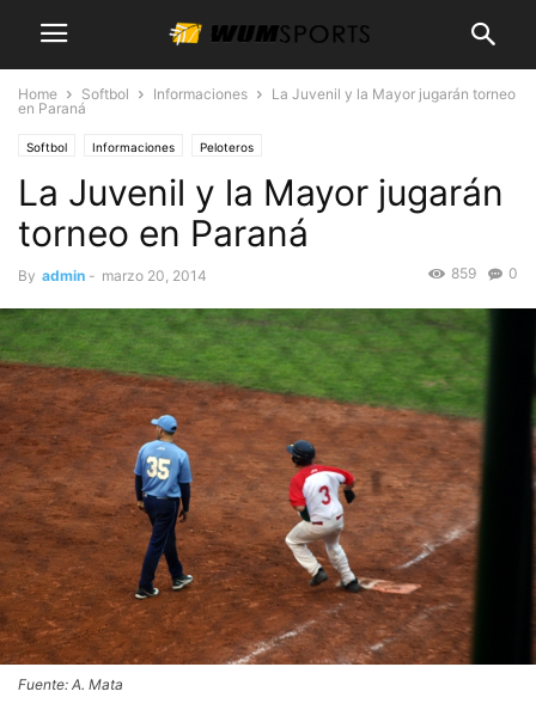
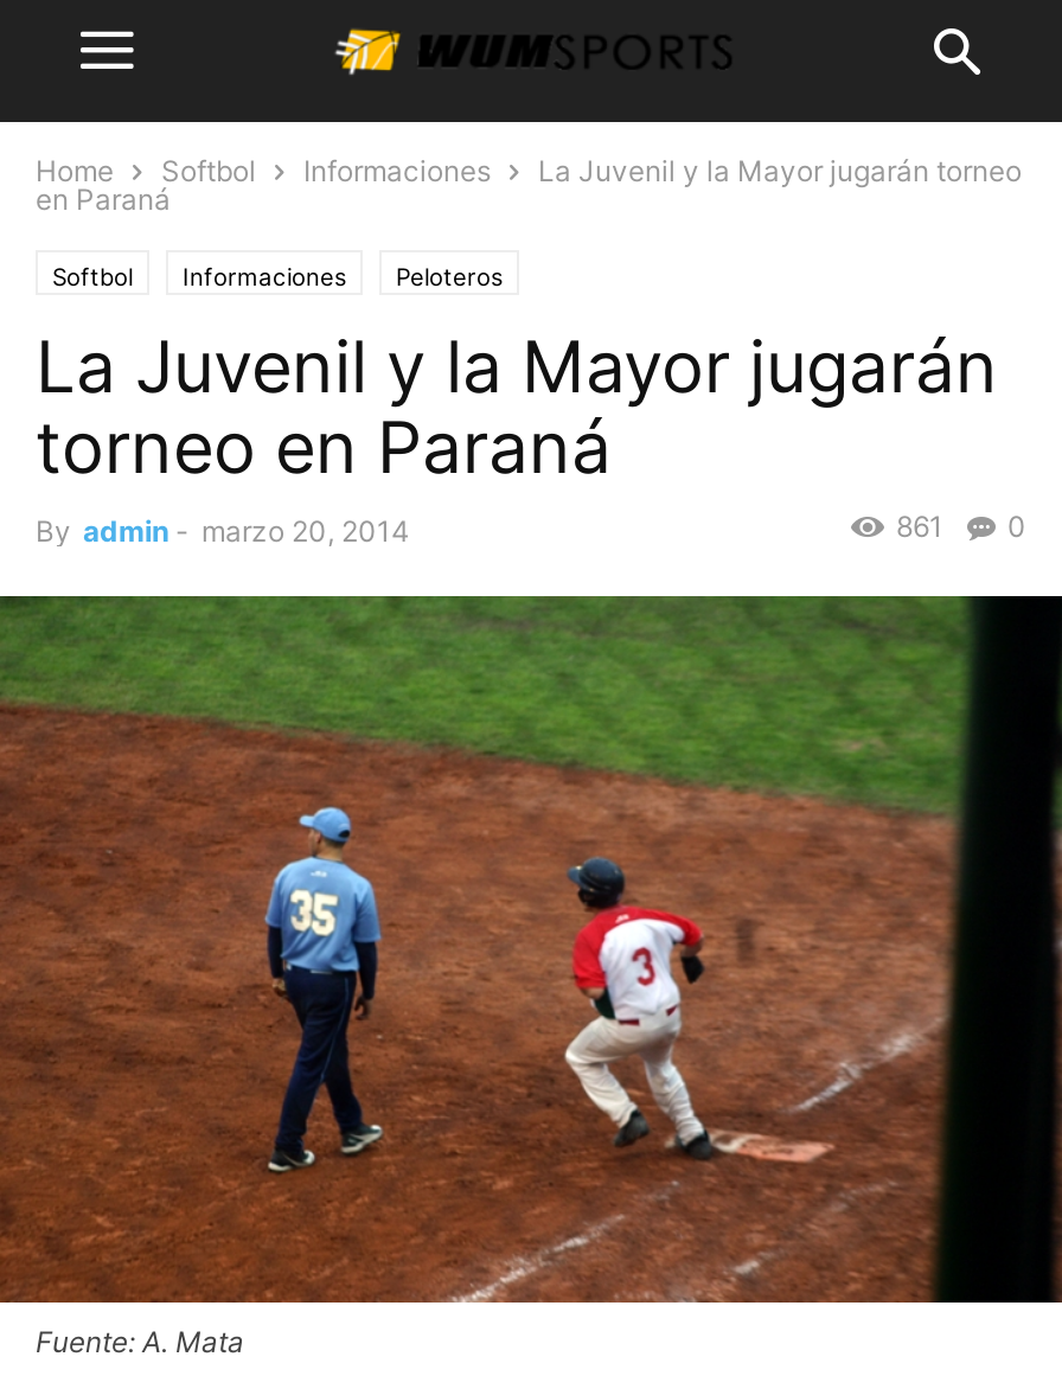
[451,264,518,282] 859 0 -> [896,508,1026,544] 861 0

